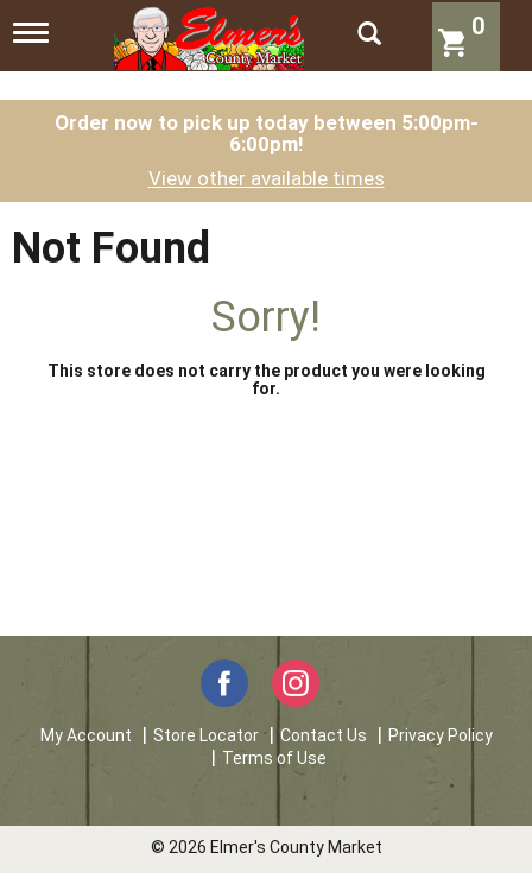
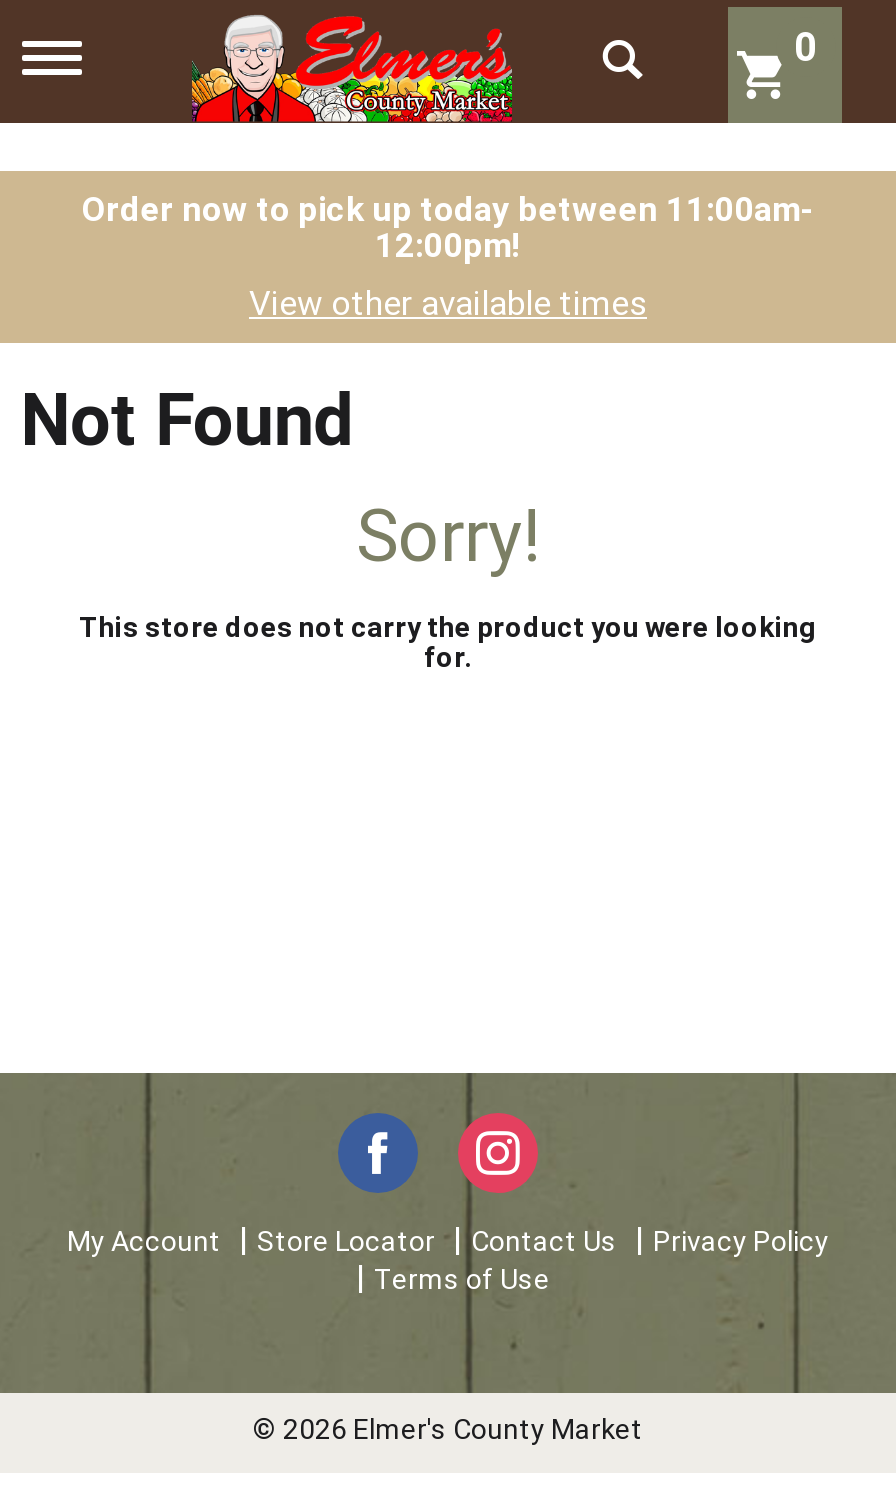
[54,111,478,156] Order now to pick up today between 5:00pm- | 6:00pm! -> [82,190,814,266] Order now to pick up today between 11:00am- | 12:00pm!

